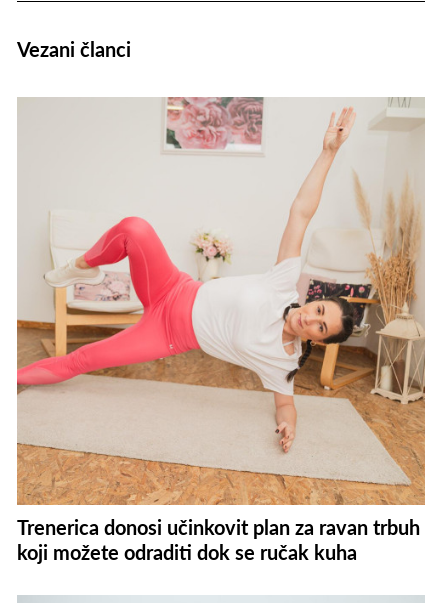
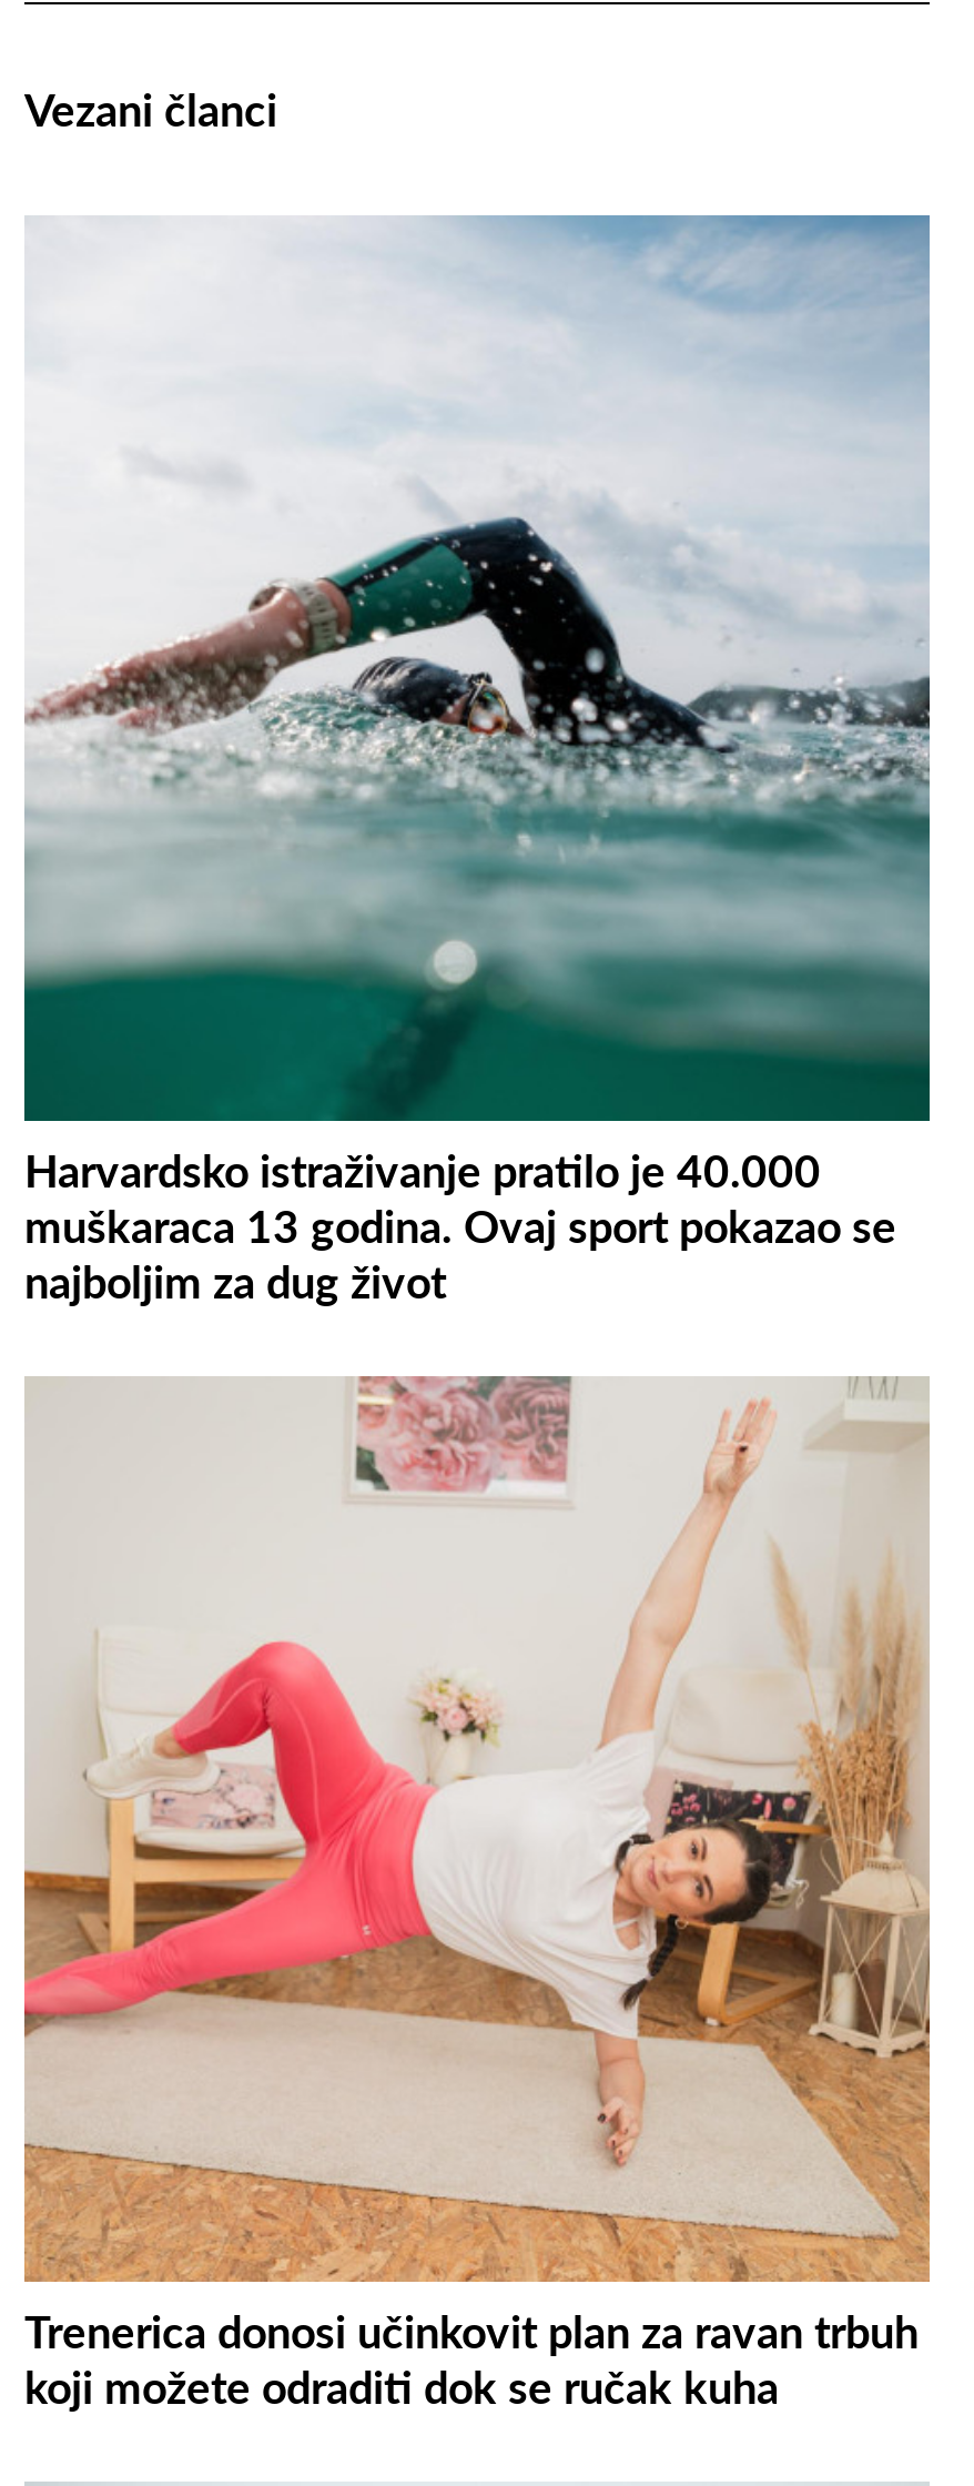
none -> [22,215,932,1312] [image] | Harvardsko istraživanje pratilo je 40.000 | muškaraca 13 godina. Ovaj sport pokazao se | najboljim za dug život

